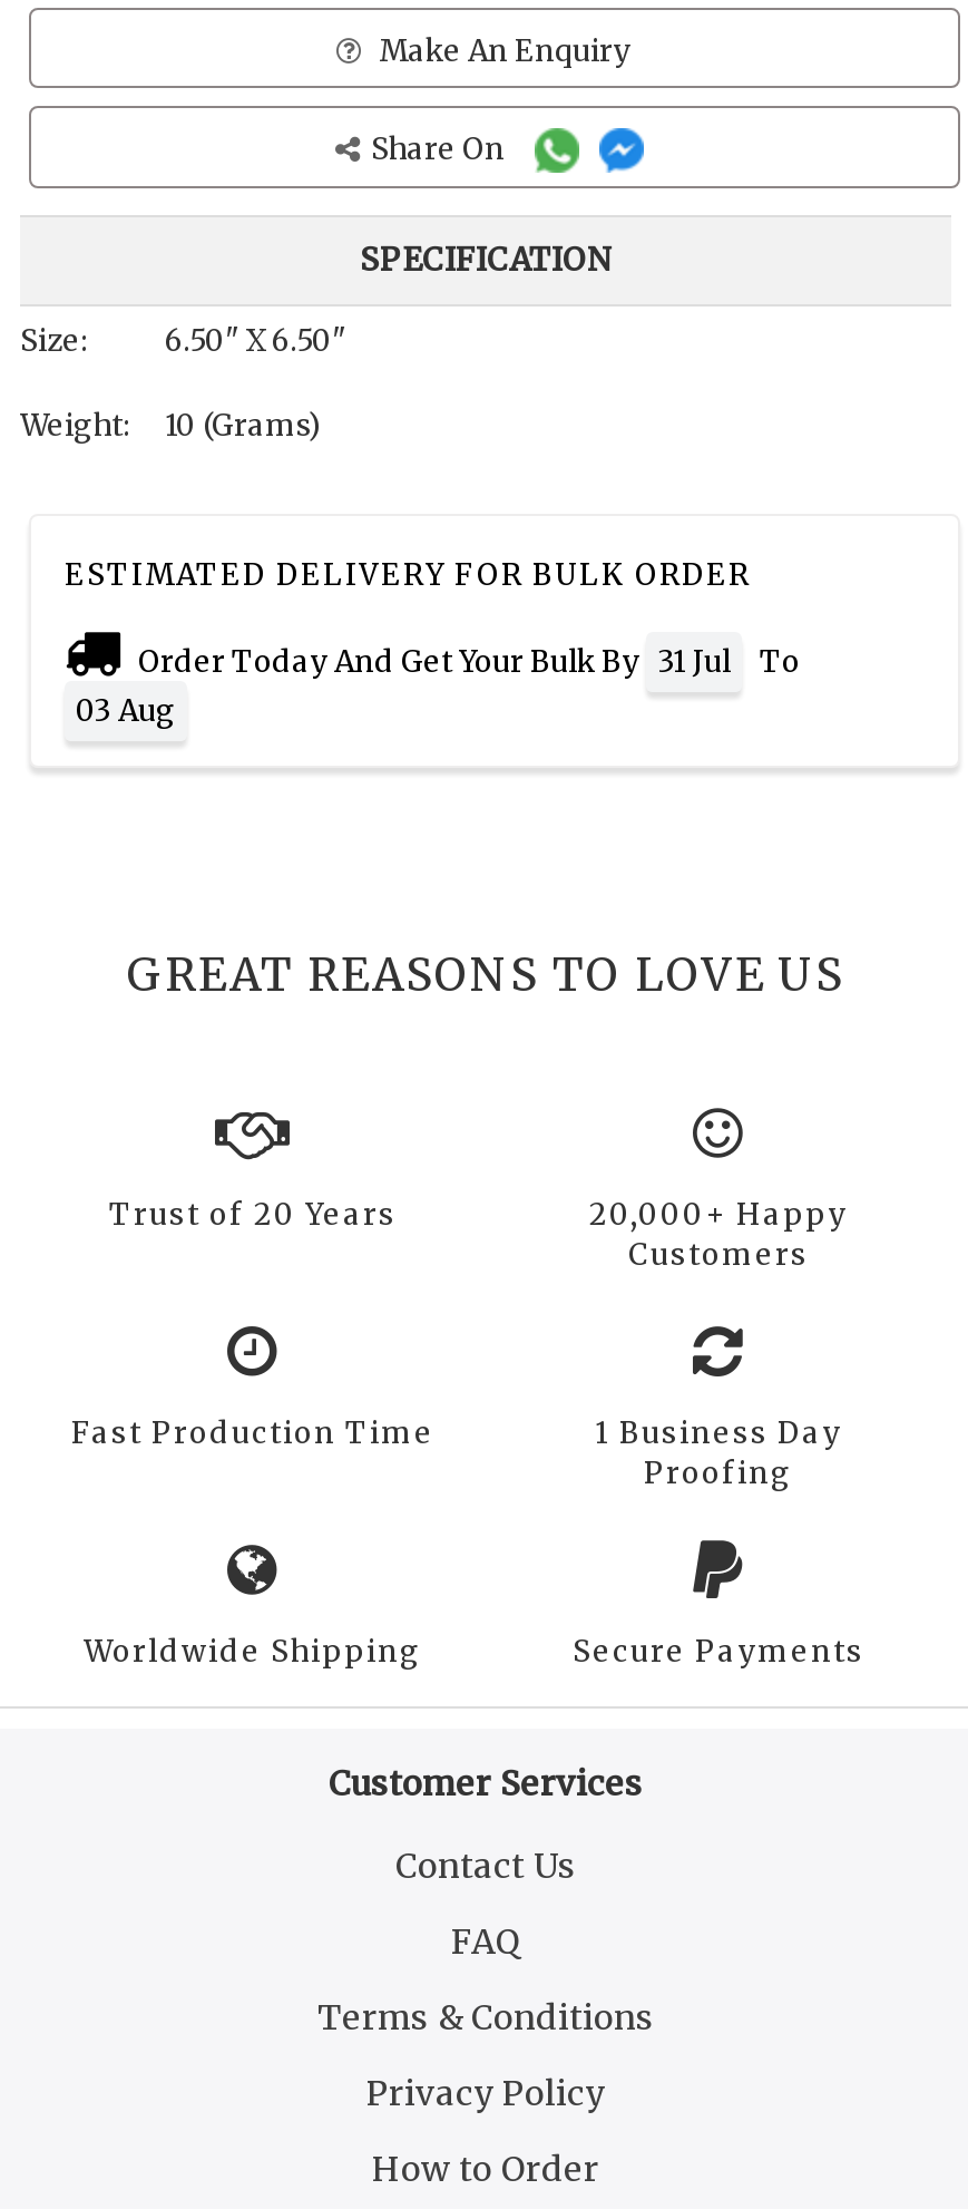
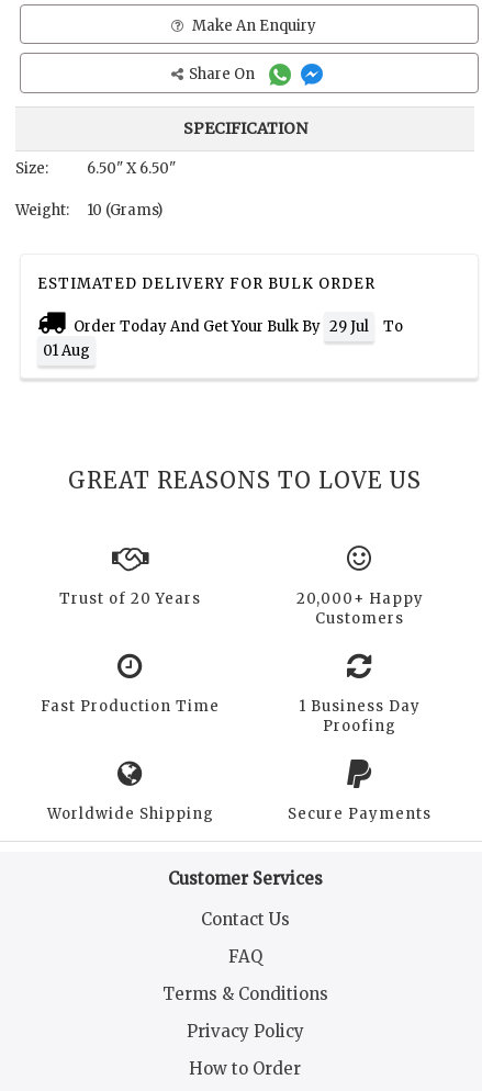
[131,643,800,681] Order Today And Get Your Bulk By 31 Jul To -> [70,317,403,336] Order Today And Get Your Bulk By 29 Jul To
[76,692,176,730] 03 Aug -> [43,341,90,360] 01 Aug

